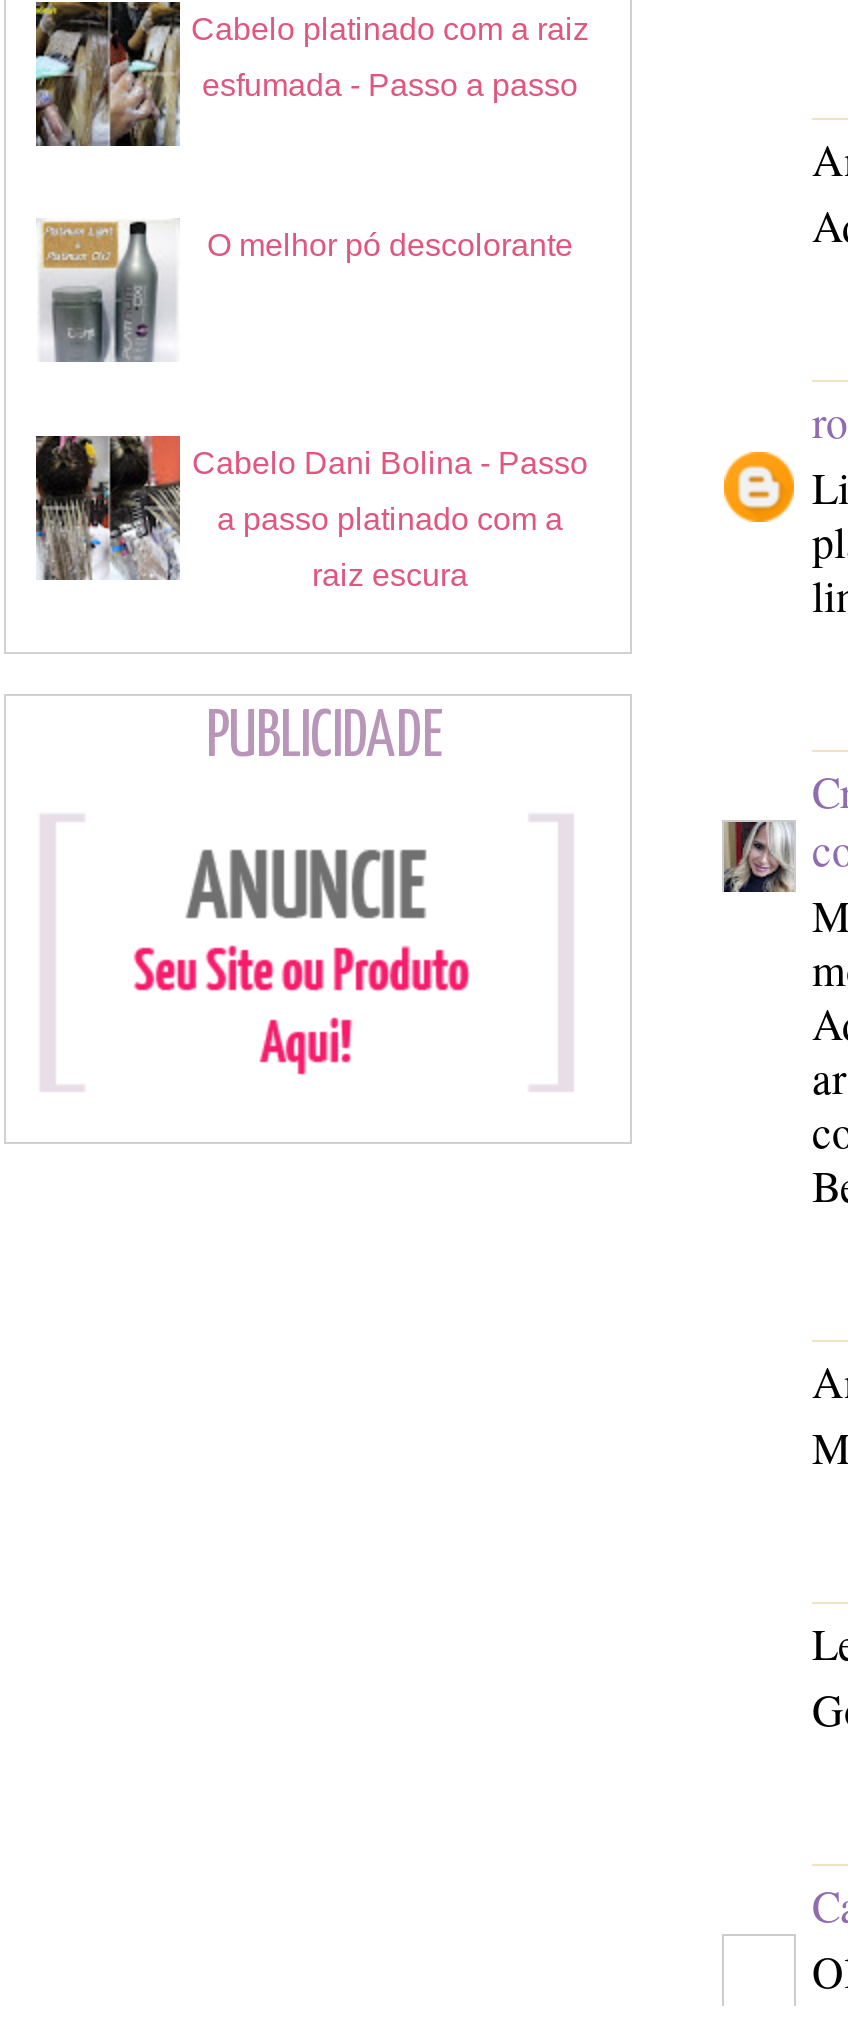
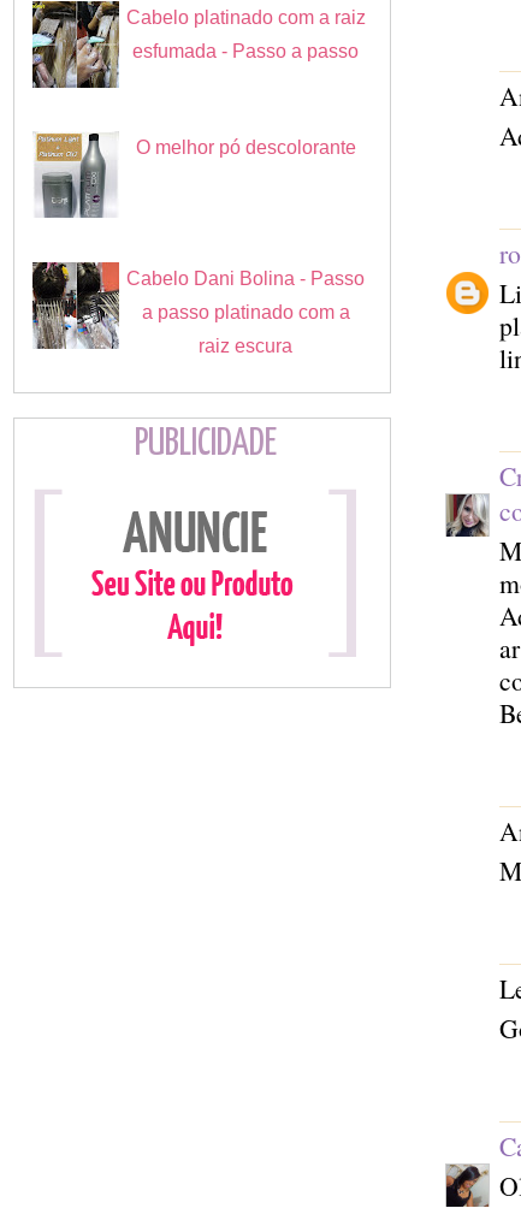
none -> [445,1163,490,1208] [image]

